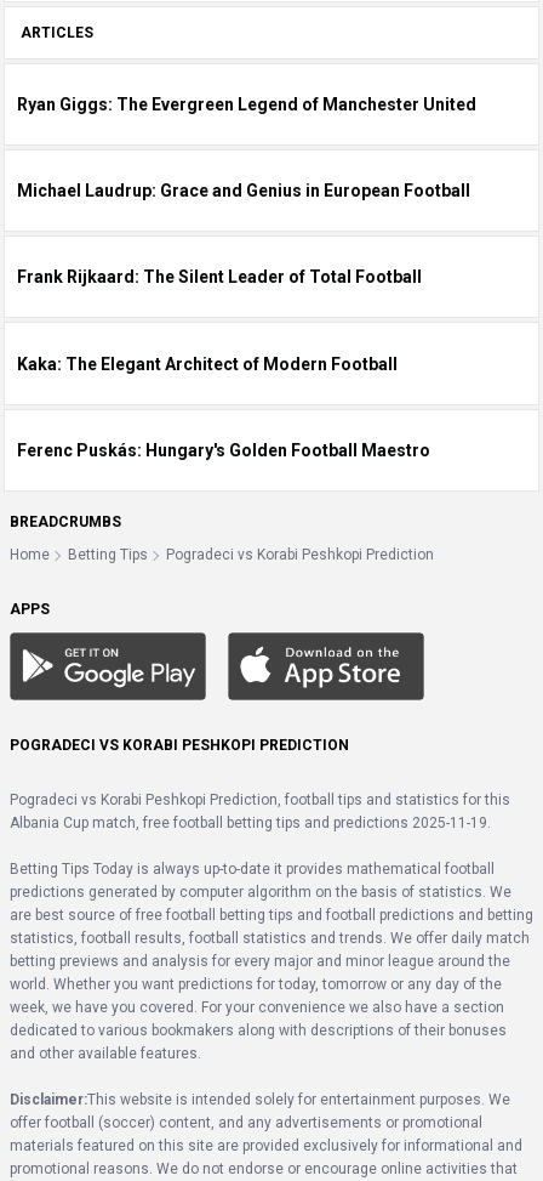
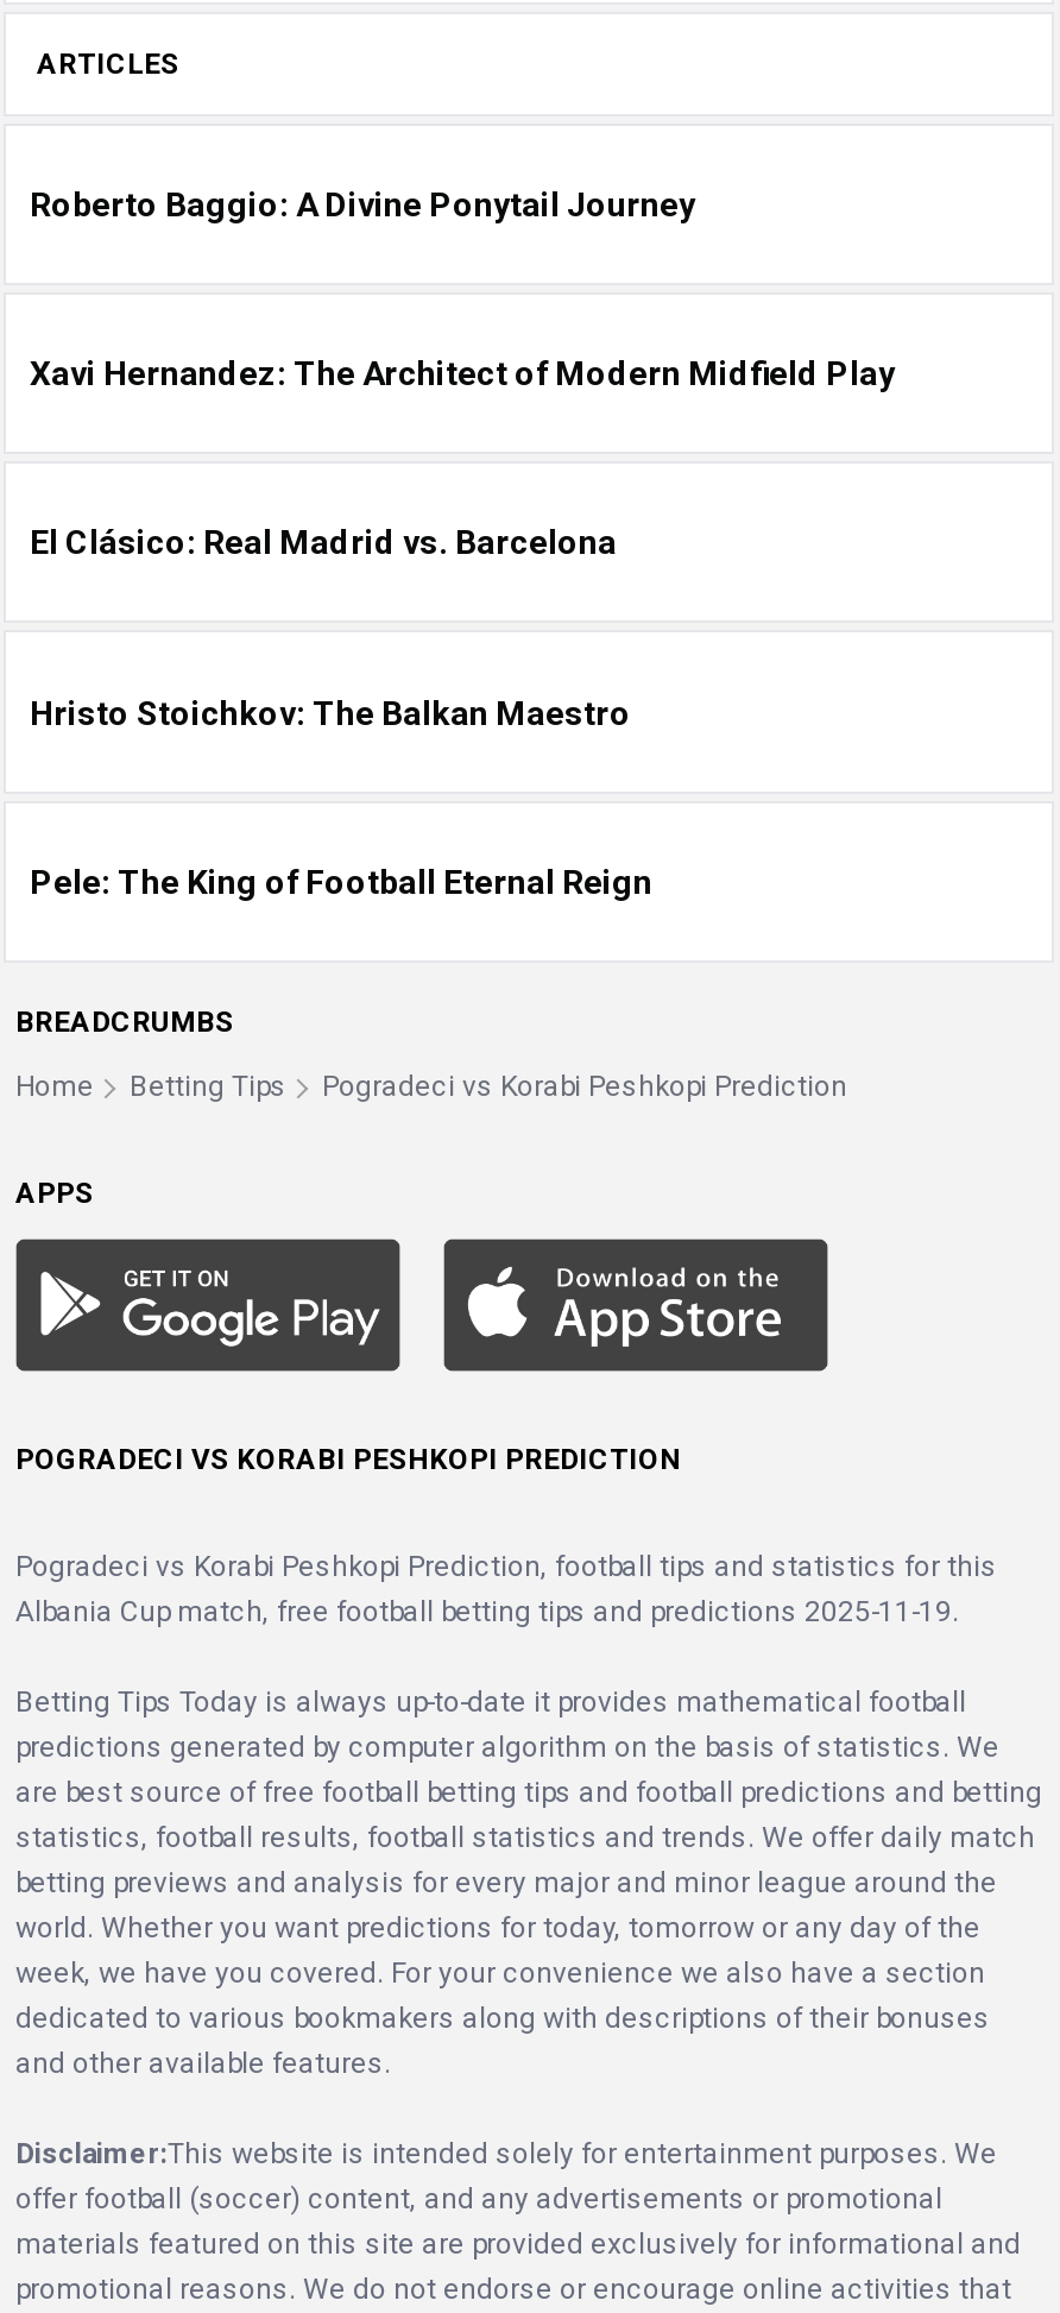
[17,95,476,114] Ryan Giggs: The Evergreen Legend of Manchester United -> [30,186,695,224] Roberto Baggio: A Divine Ponytail Journey
[17,181,470,201] Michael Laudrup: Grace and Genius in European Football -> [30,355,895,393] Xavi Hernandez: The Architect of Modern Midfield Play
[17,268,422,287] Frank Rijkaard: The Silent Leader of Total Football -> [30,524,617,562] El Clásico: Real Madrid vs. Barcelona
[17,354,398,373] Kaka: The Elegant Architect of Modern Football -> [30,693,631,731] Hristo Stoichkov: The Balkan Maestro
[17,440,430,460] Ferenc Puskás: Hungary's Golden Football Maestro -> [30,862,652,900] Pele: The King of Football Eternal Reign

